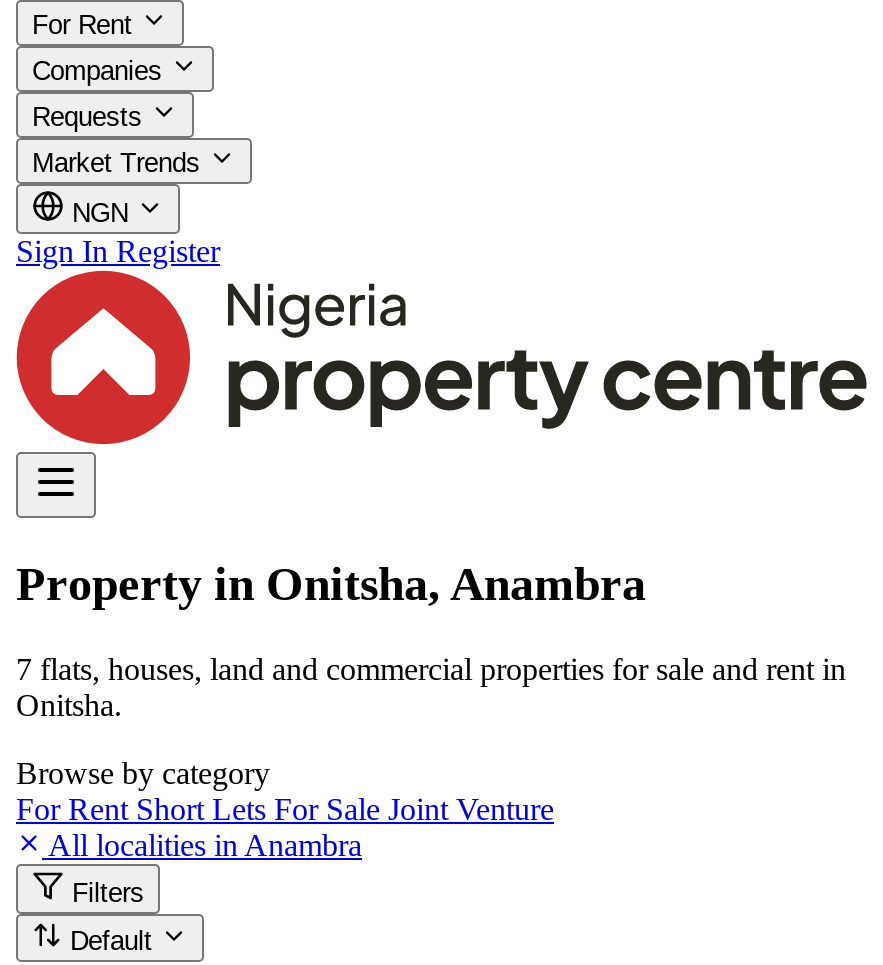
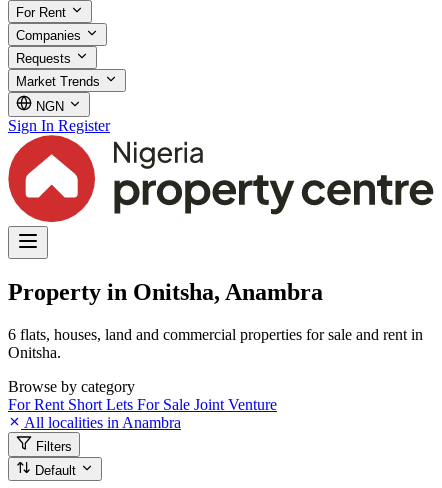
[16,652,846,686] 7 flats, houses, land and commercial properties for sale and rent in -> [8,326,423,343] 6 flats, houses, land and commercial properties for sale and rent in

